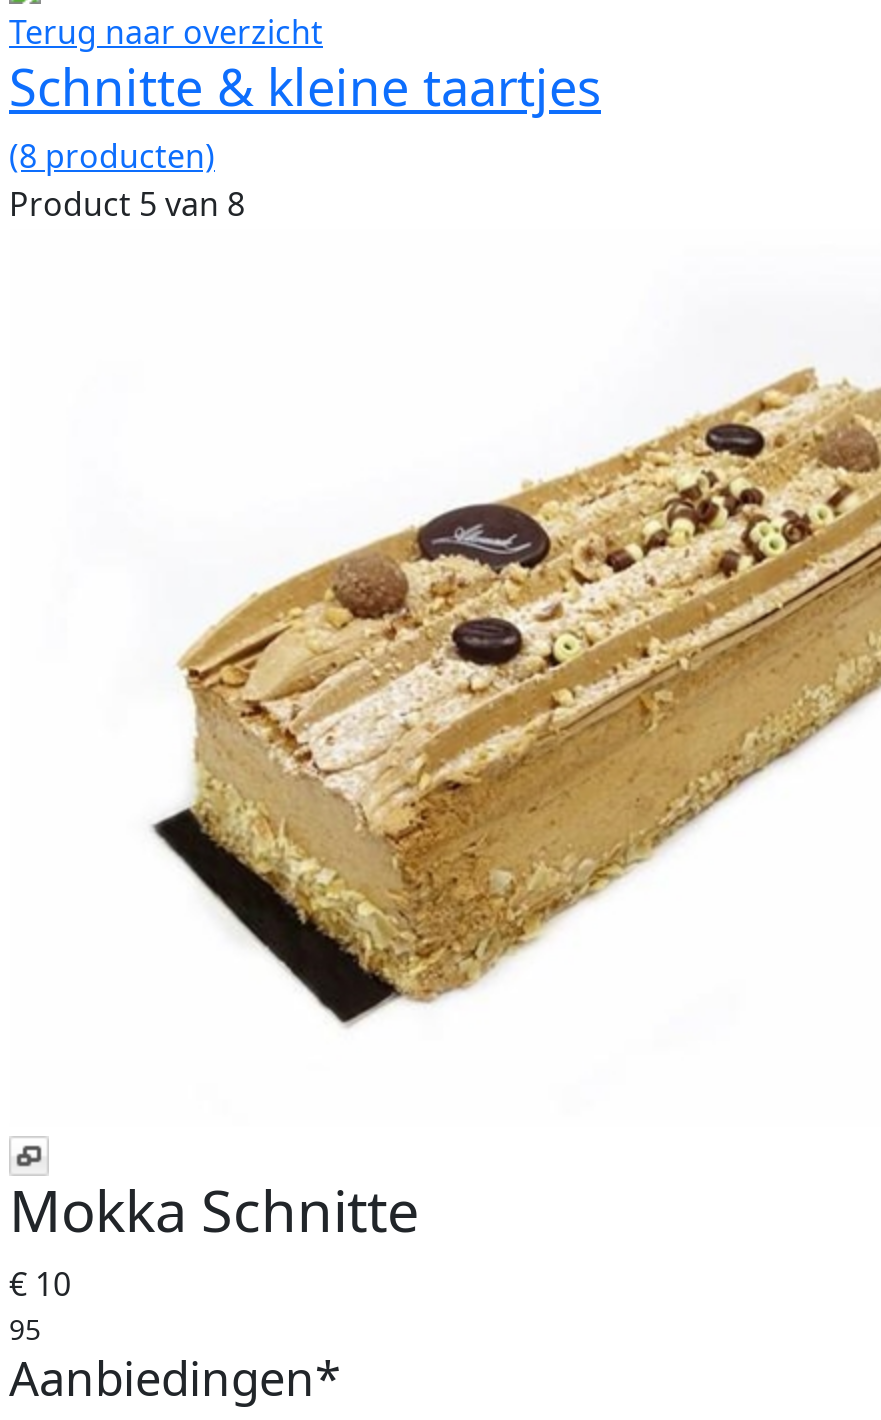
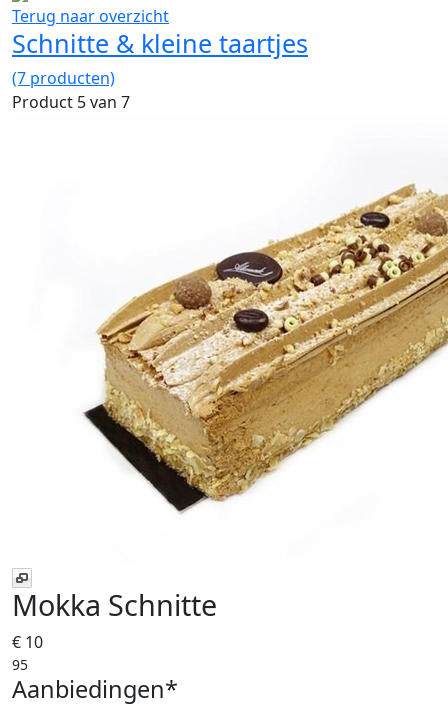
[9,134,215,178] (8 producten) -> [12,67,115,89] (7 producten)
[9,182,245,226] Product 5 van 8 -> [12,91,130,113] Product 5 van 7

